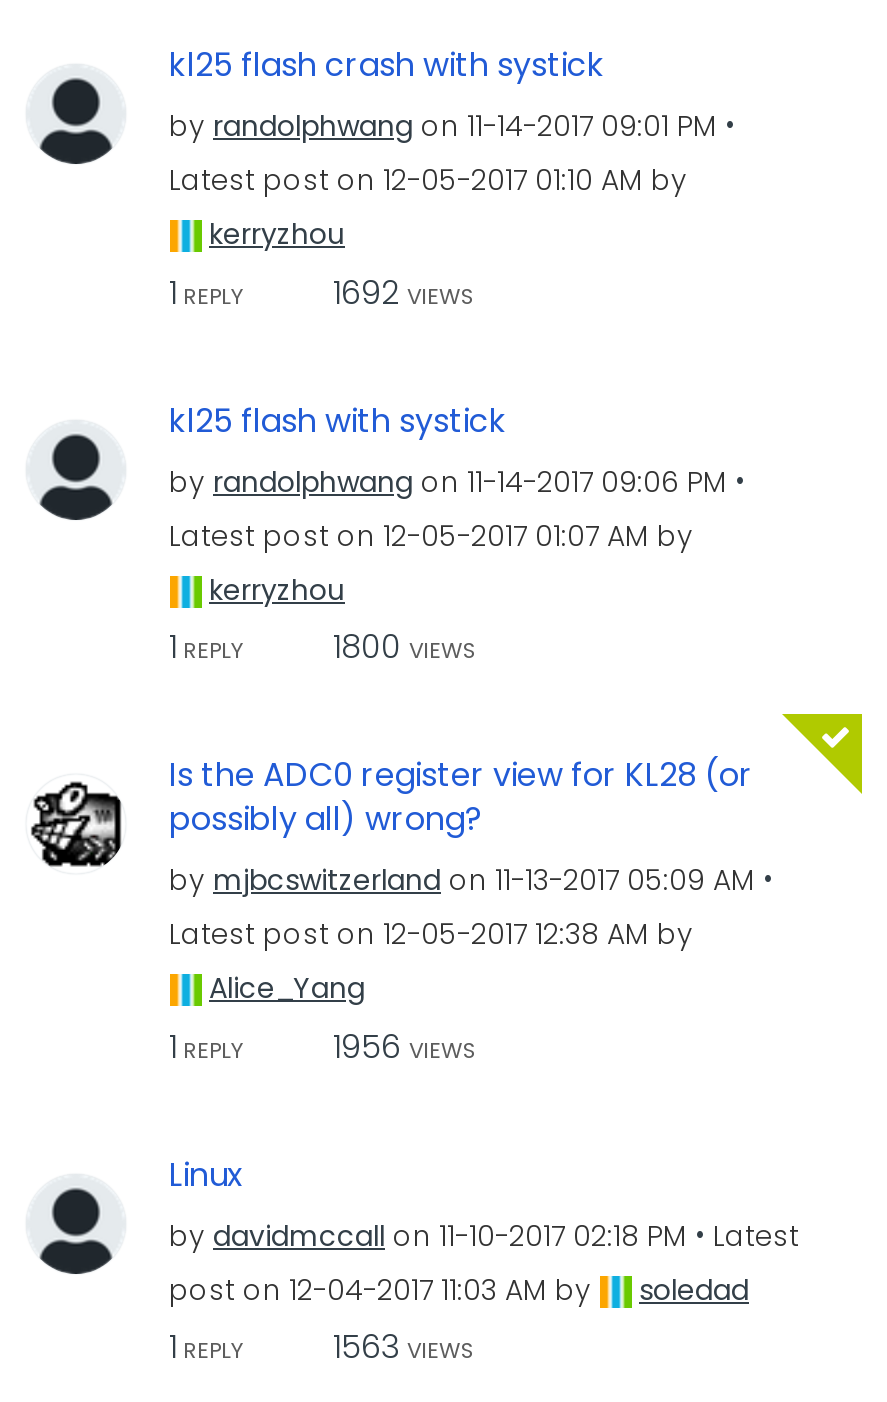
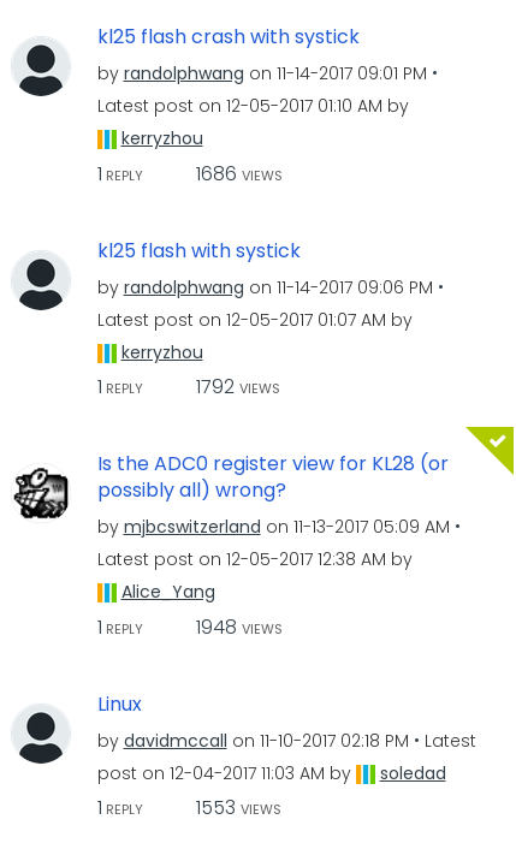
[169,269,475,315] 1 REPLY 1692 VIEWS -> [97,159,282,187] 1 REPLY 1686 VIEWS
[169,624,477,670] 1 REPLY 1800 VIEWS -> [97,373,280,400] 1 REPLY 1792 VIEWS
[169,1023,477,1069] 1 REPLY 1956 VIEWS -> [97,613,282,640] 1 REPLY 1948 VIEWS
[169,1324,475,1370] 1 REPLY 1563 VIEWS -> [97,794,281,821] 1 REPLY 1553 VIEWS

